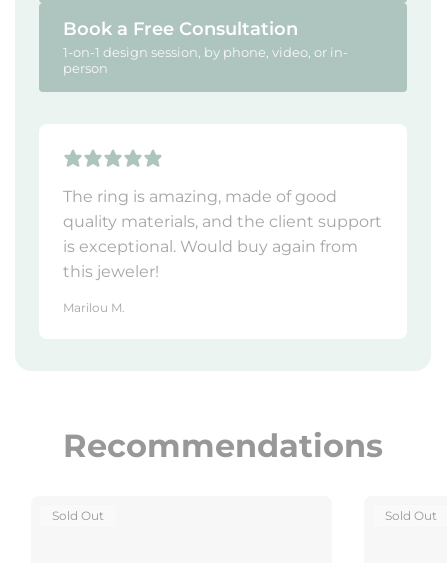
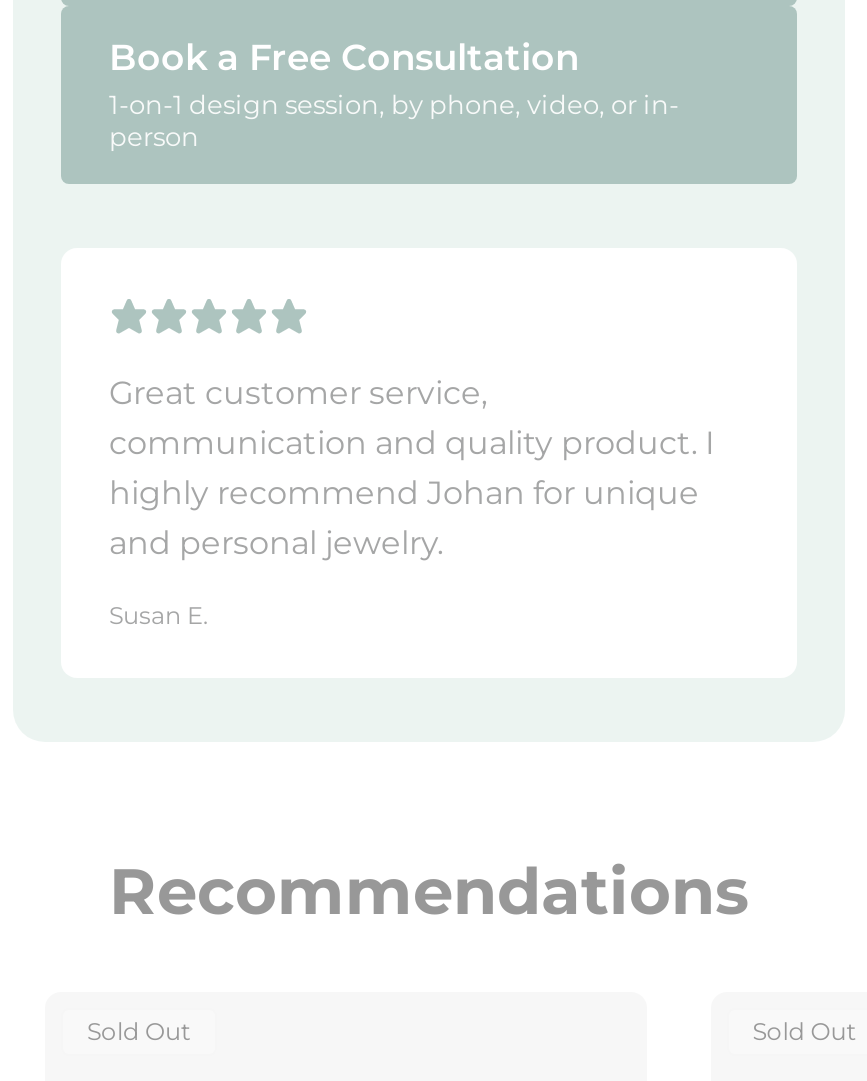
[63,187,382,281] The ring is amazing, made of good | quality materials, and the client support | is exceptional. Would buy again from | this jeweler! -> [109,374,715,562] Great customer service, | communication and quality product. I | highly recommend Johan for unique | and personal jewelry.
[63,300,125,315] Marilou M. -> [109,600,209,630] Susan E.

